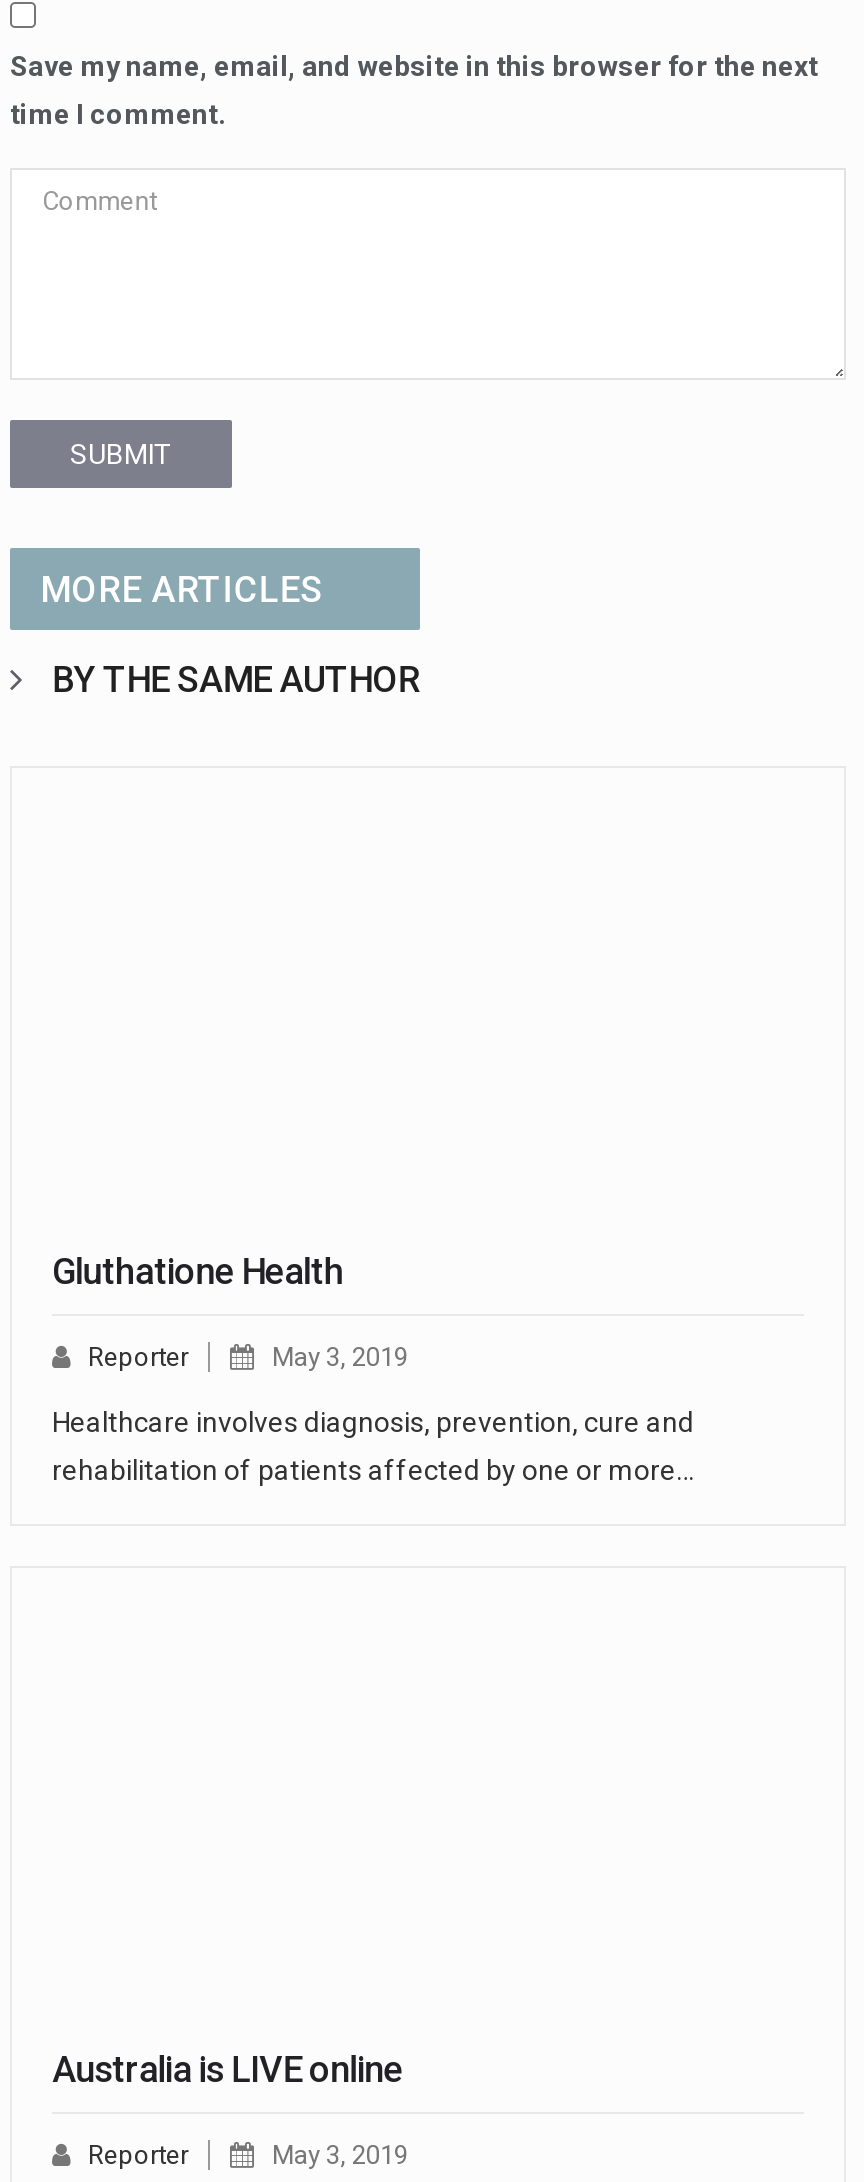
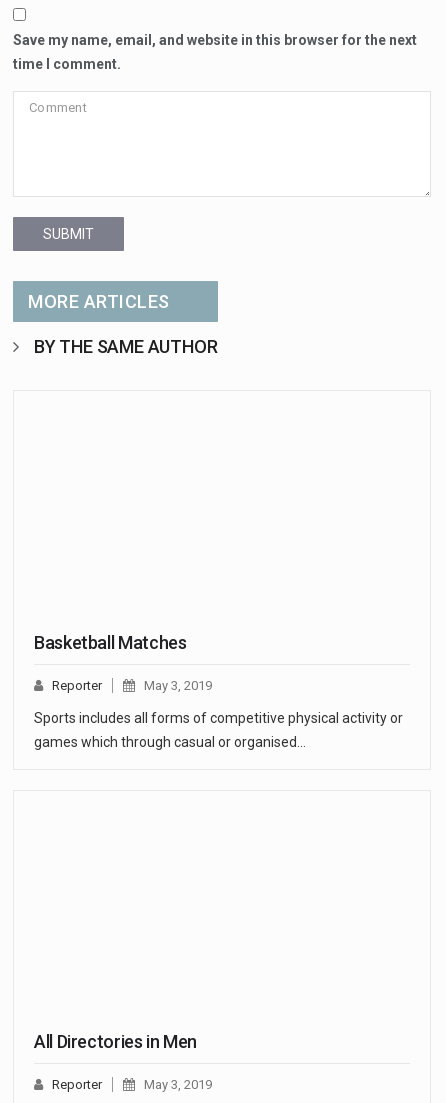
[52,1249,343,1291] Gluthatione Health -> [34,631,186,652] Basketball Matches
[52,1405,694,1437] Healthcare involves diagnosis, prevention, cure and -> [34,709,403,725] Sports includes all forms of competitive physical activity or
[52,1453,694,1485] rehabilitation of patients affected by one or more… -> [34,733,306,749] games which through casual or organised…
[52,2048,403,2090] Australia is LIVE online -> [34,1031,197,1052] All Directories in Men

